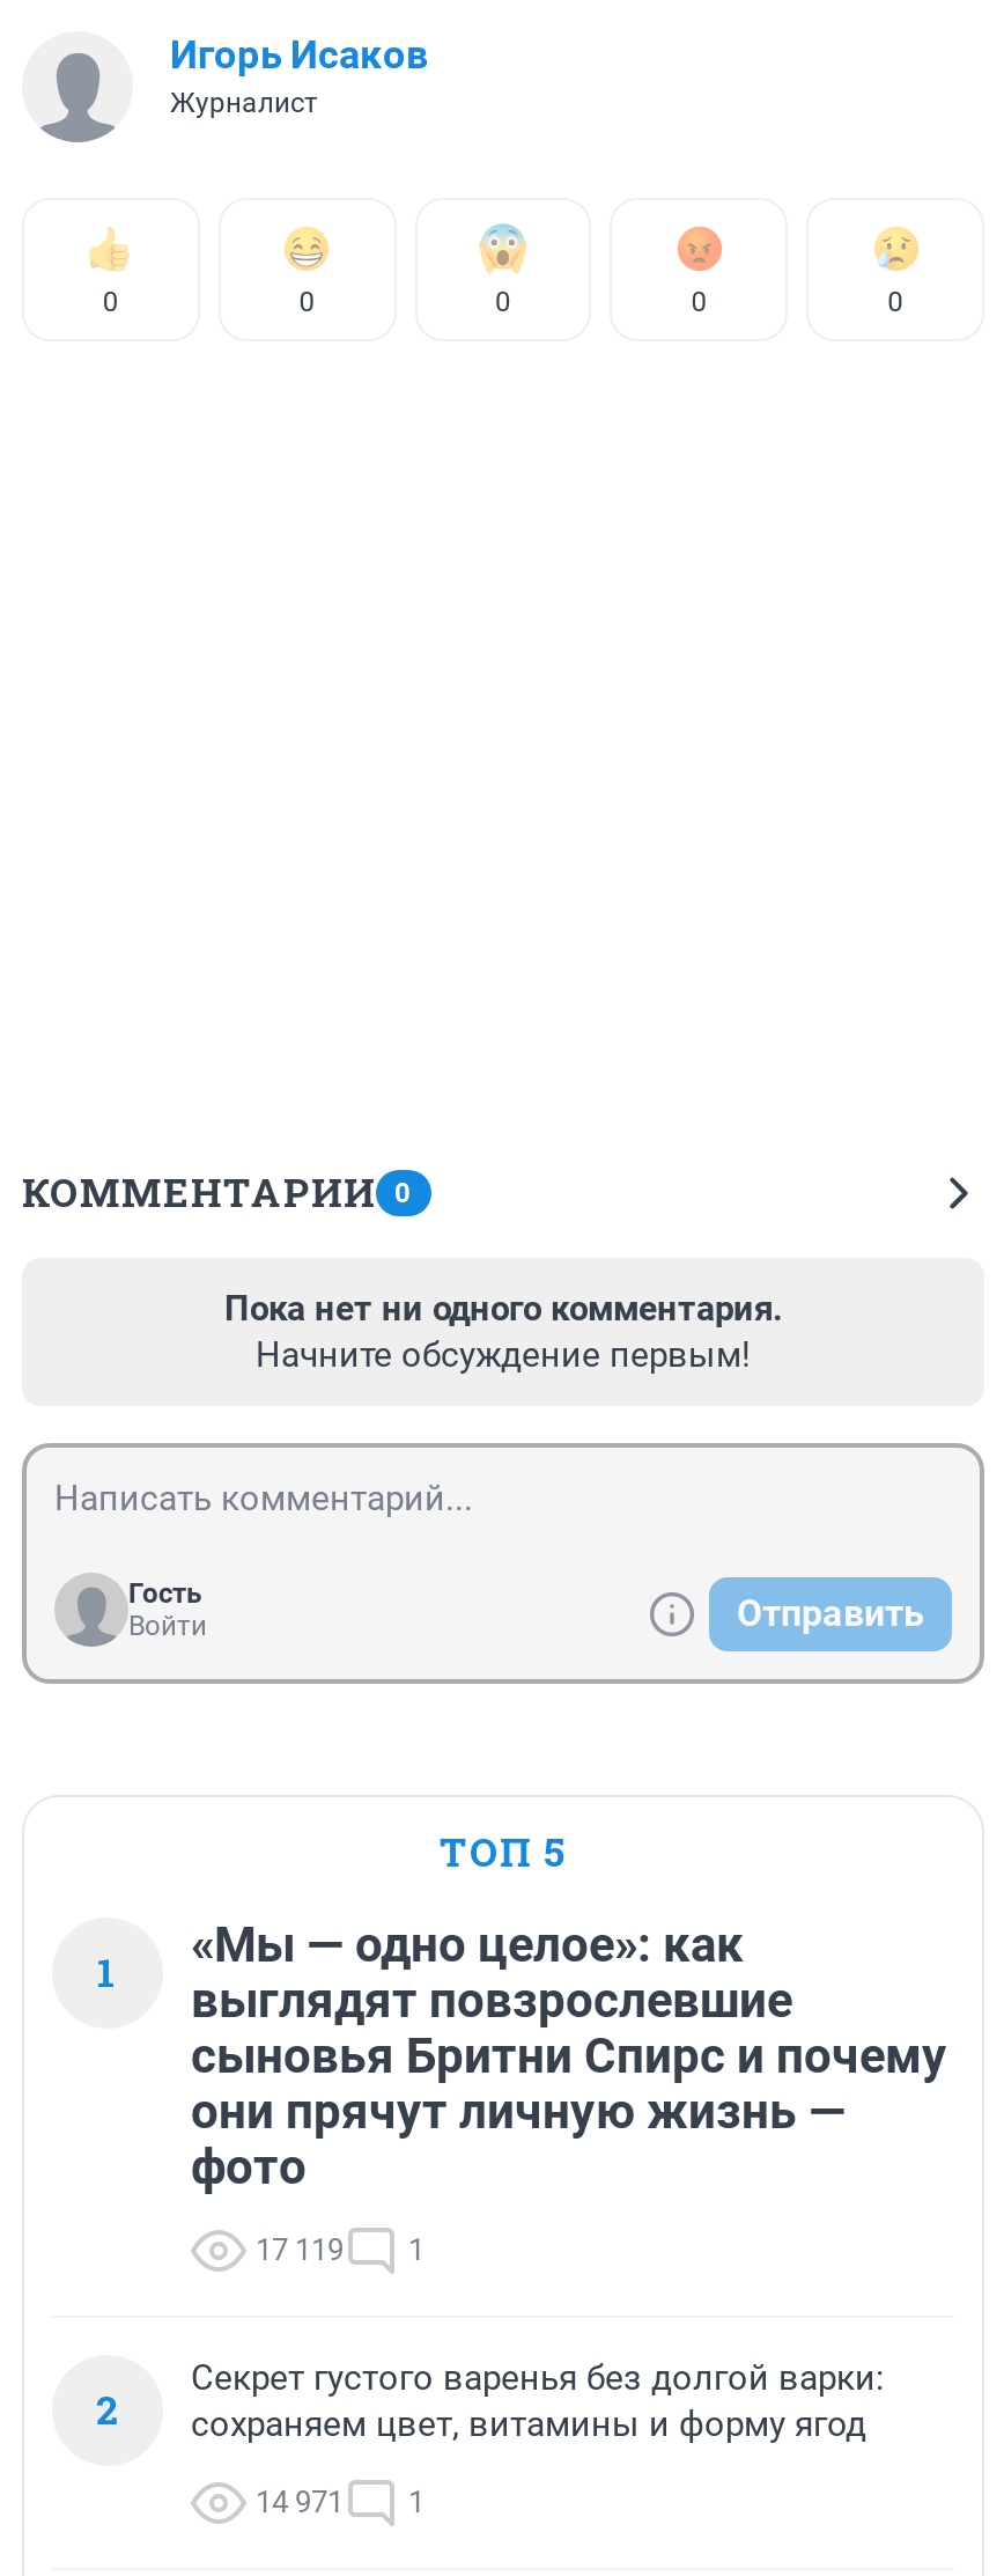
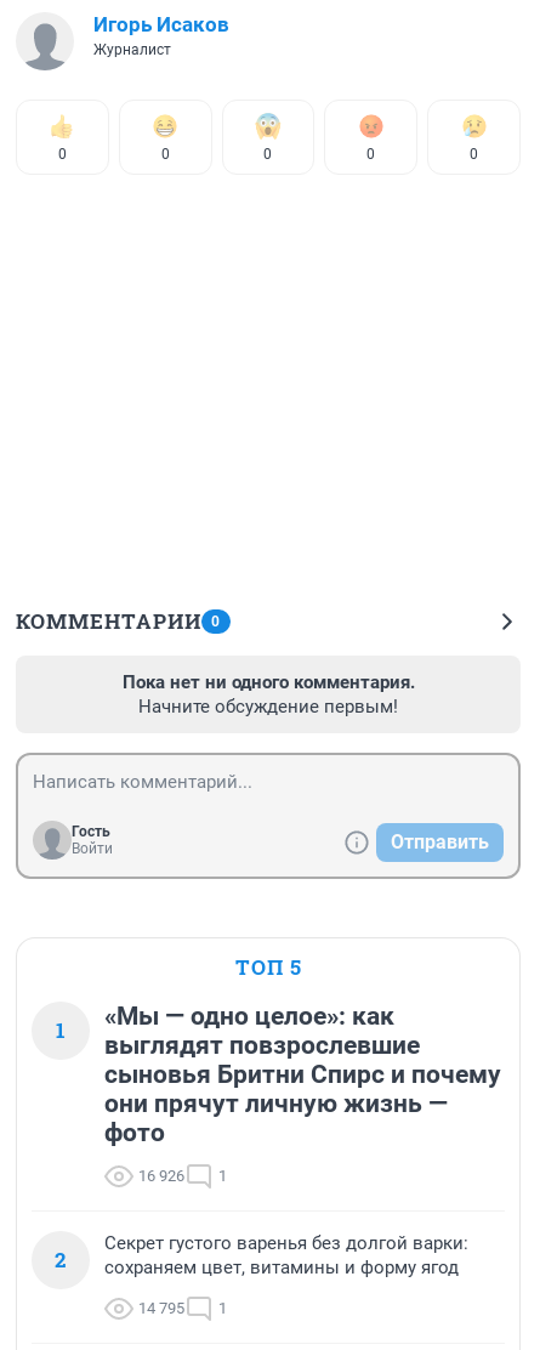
[256,2233,425,2267] 17 119 1 -> [138,1167,227,1185] 16 926 1
[256,2485,425,2520] 14 971 1 -> [138,1299,227,1317] 14 795 1

